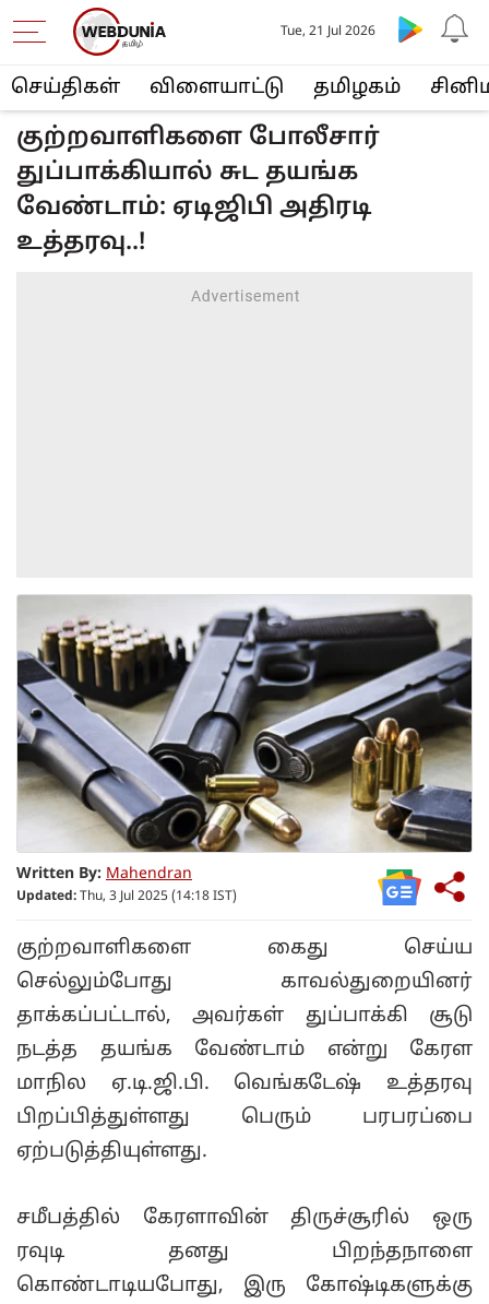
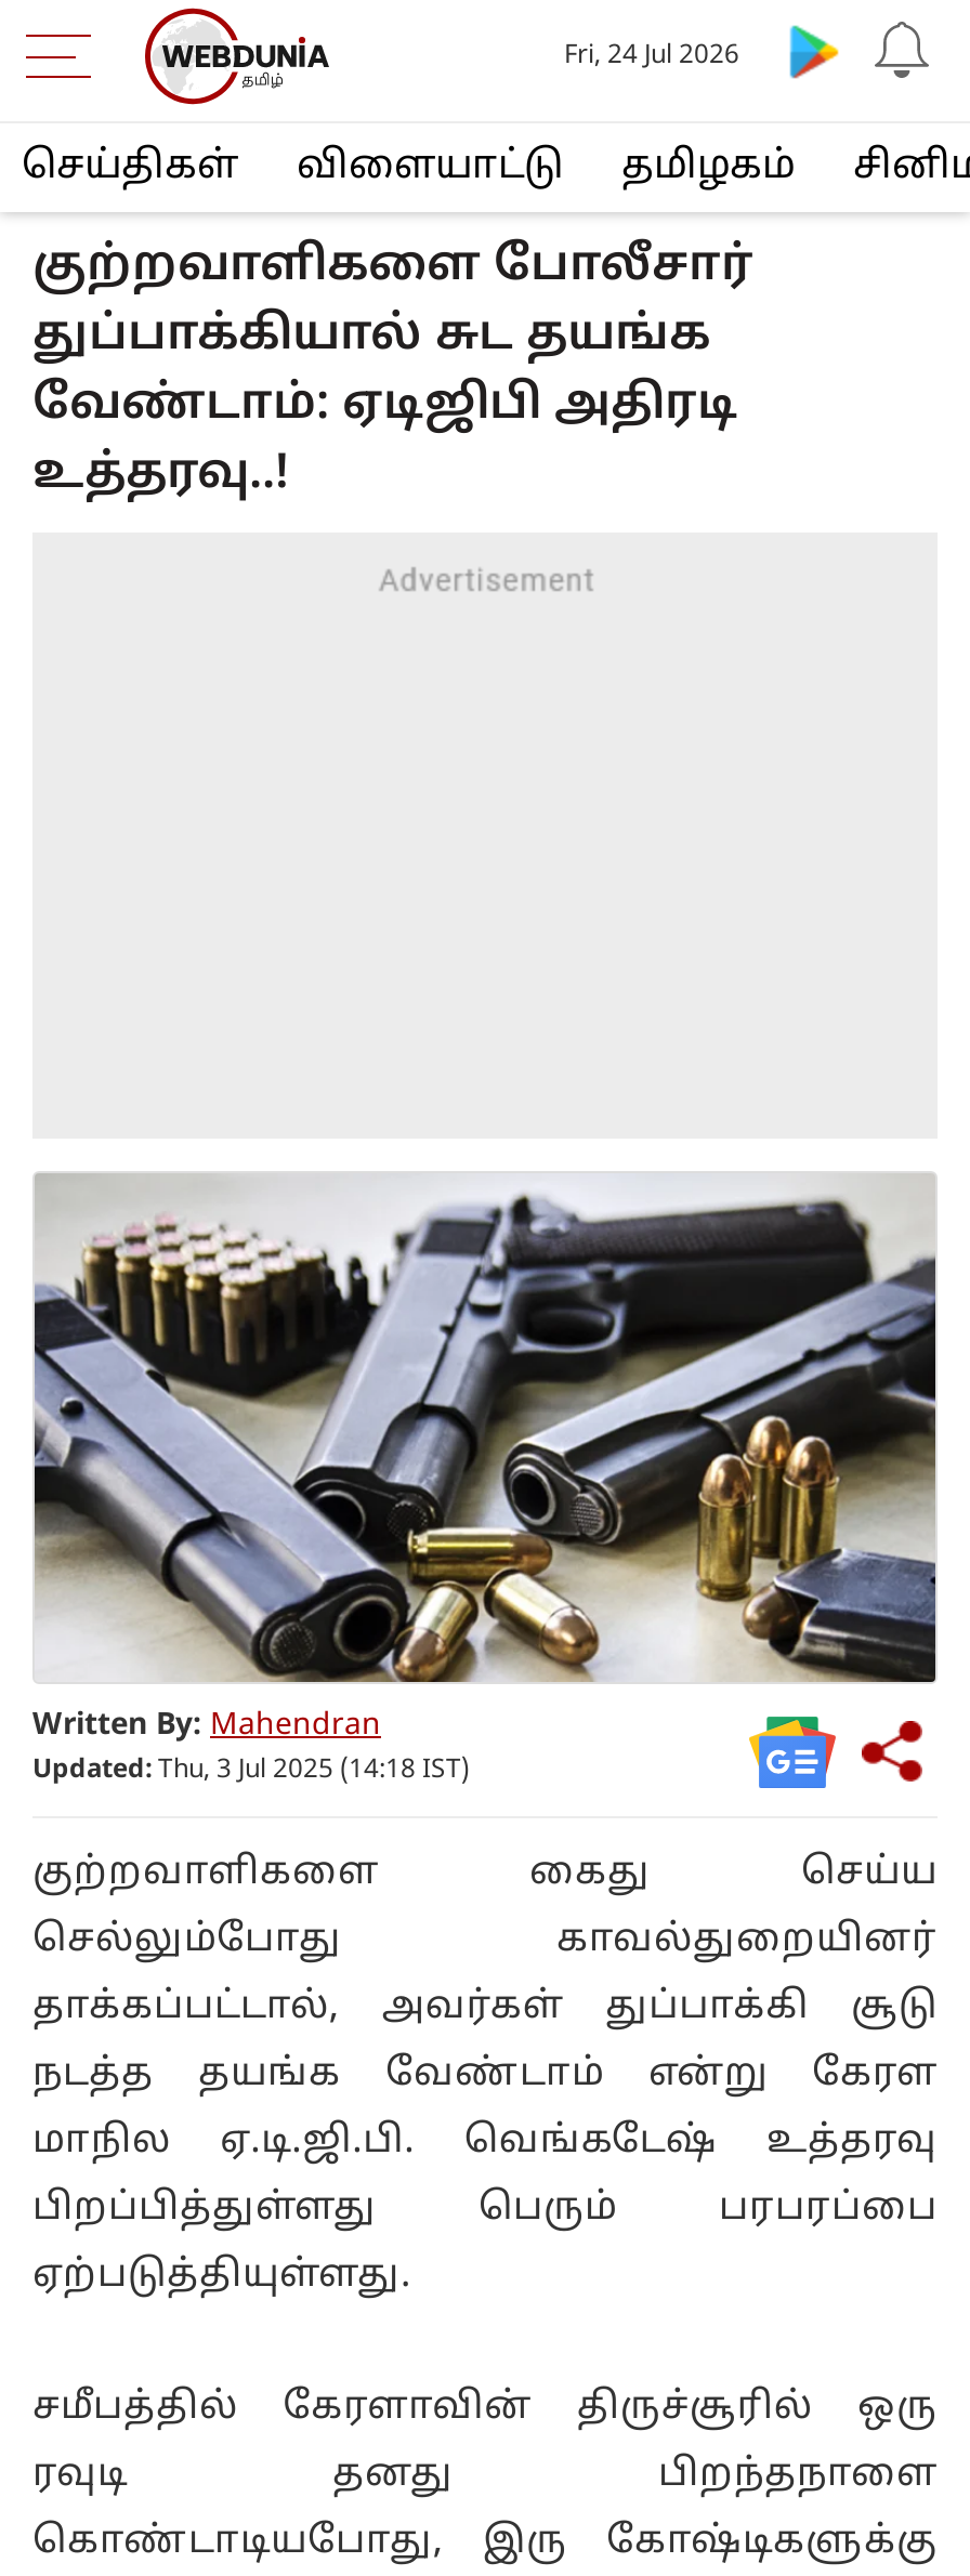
[281,24,376,39] Tue, 21 Jul 2026 -> [564,41,739,71] Fri, 24 Jul 2026

